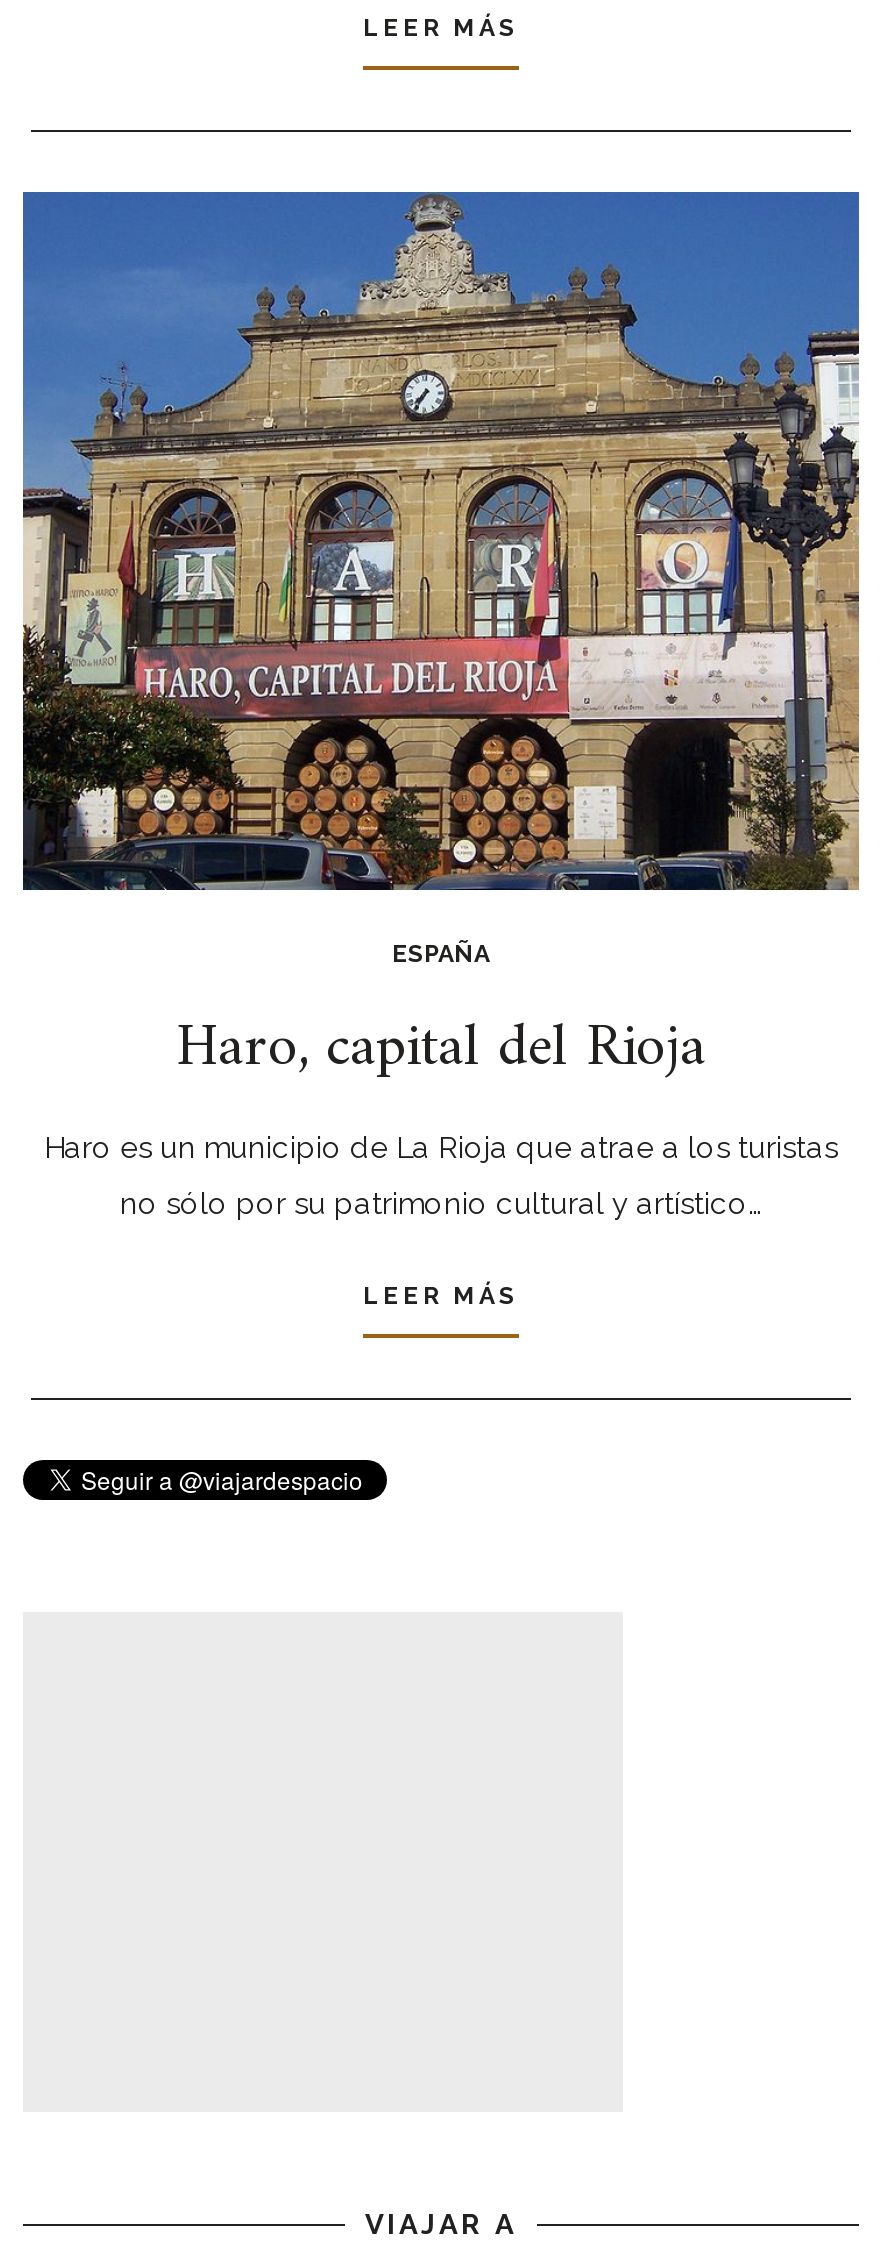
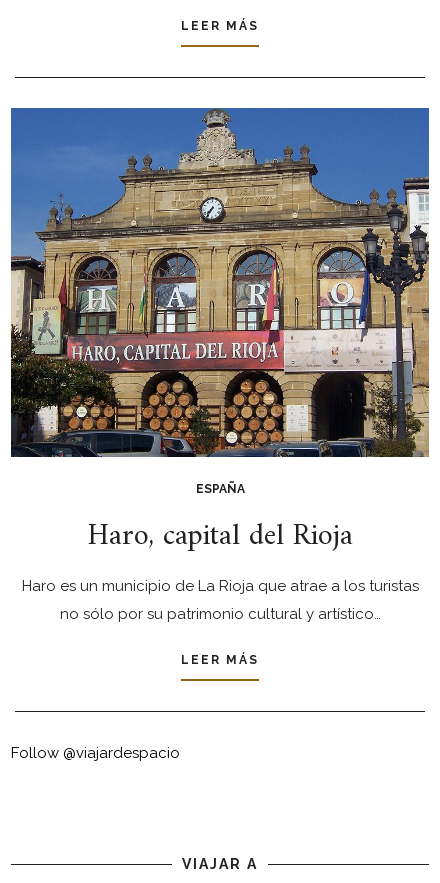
none -> [11,744,180,762] Follow @viajardespacio

